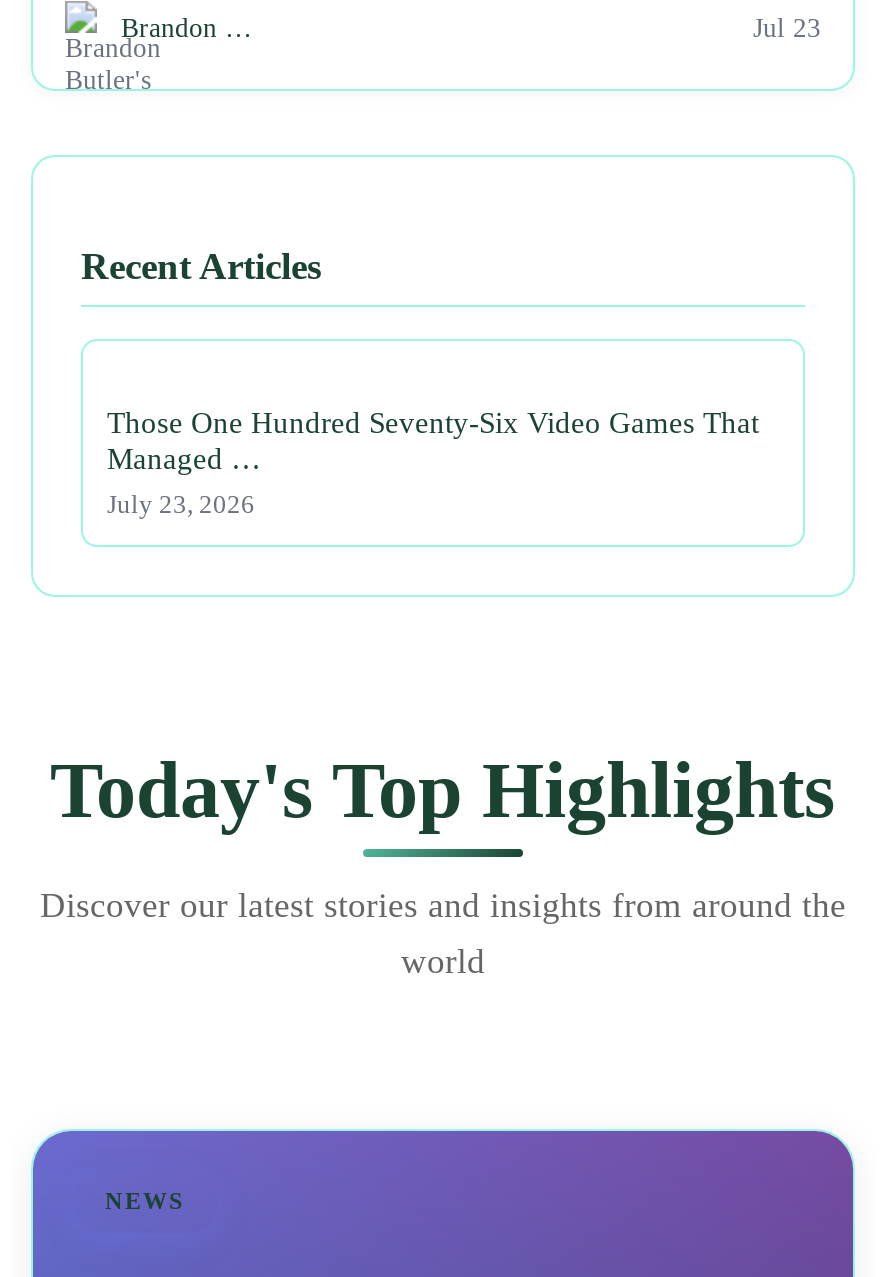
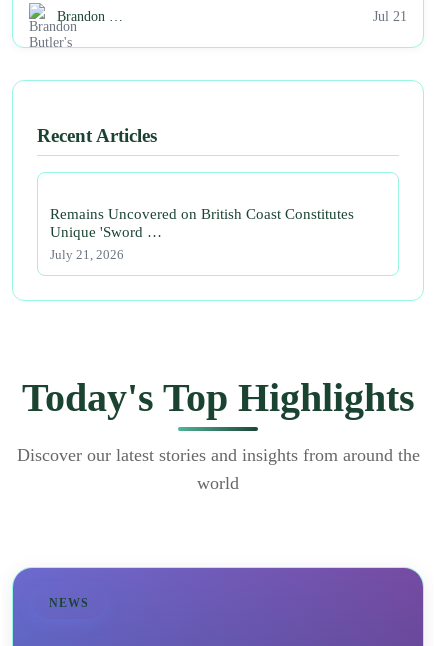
[753,14,821,44] Jul 23 -> [373,9,407,24] Jul 21
[107,405,759,475] Those One Hundred Seventy-Six Video Games That | Managed … -> [50,205,354,240] Remains Uncovered on British Coast Constitutes | Unique 'Sword …
[107,491,255,519] July 23, 2026 -> [50,248,124,262] July 21, 2026

